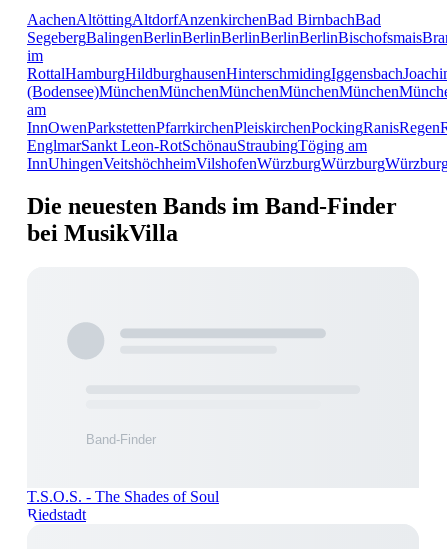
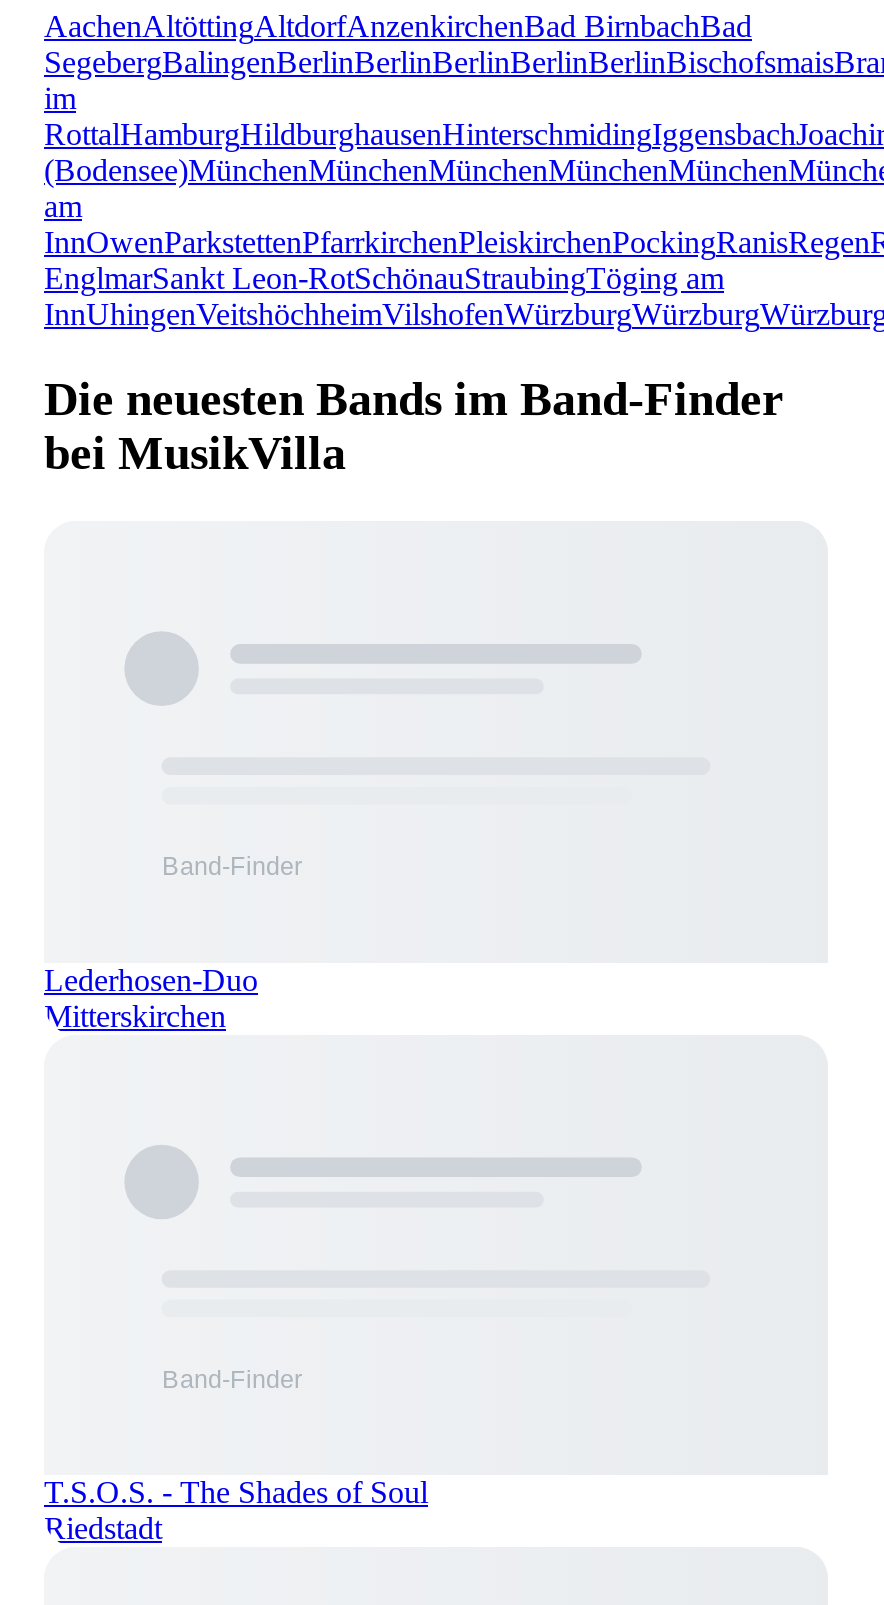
none -> [44,962,258,1032] Lederhosen-Duo | Mitterskirchen

